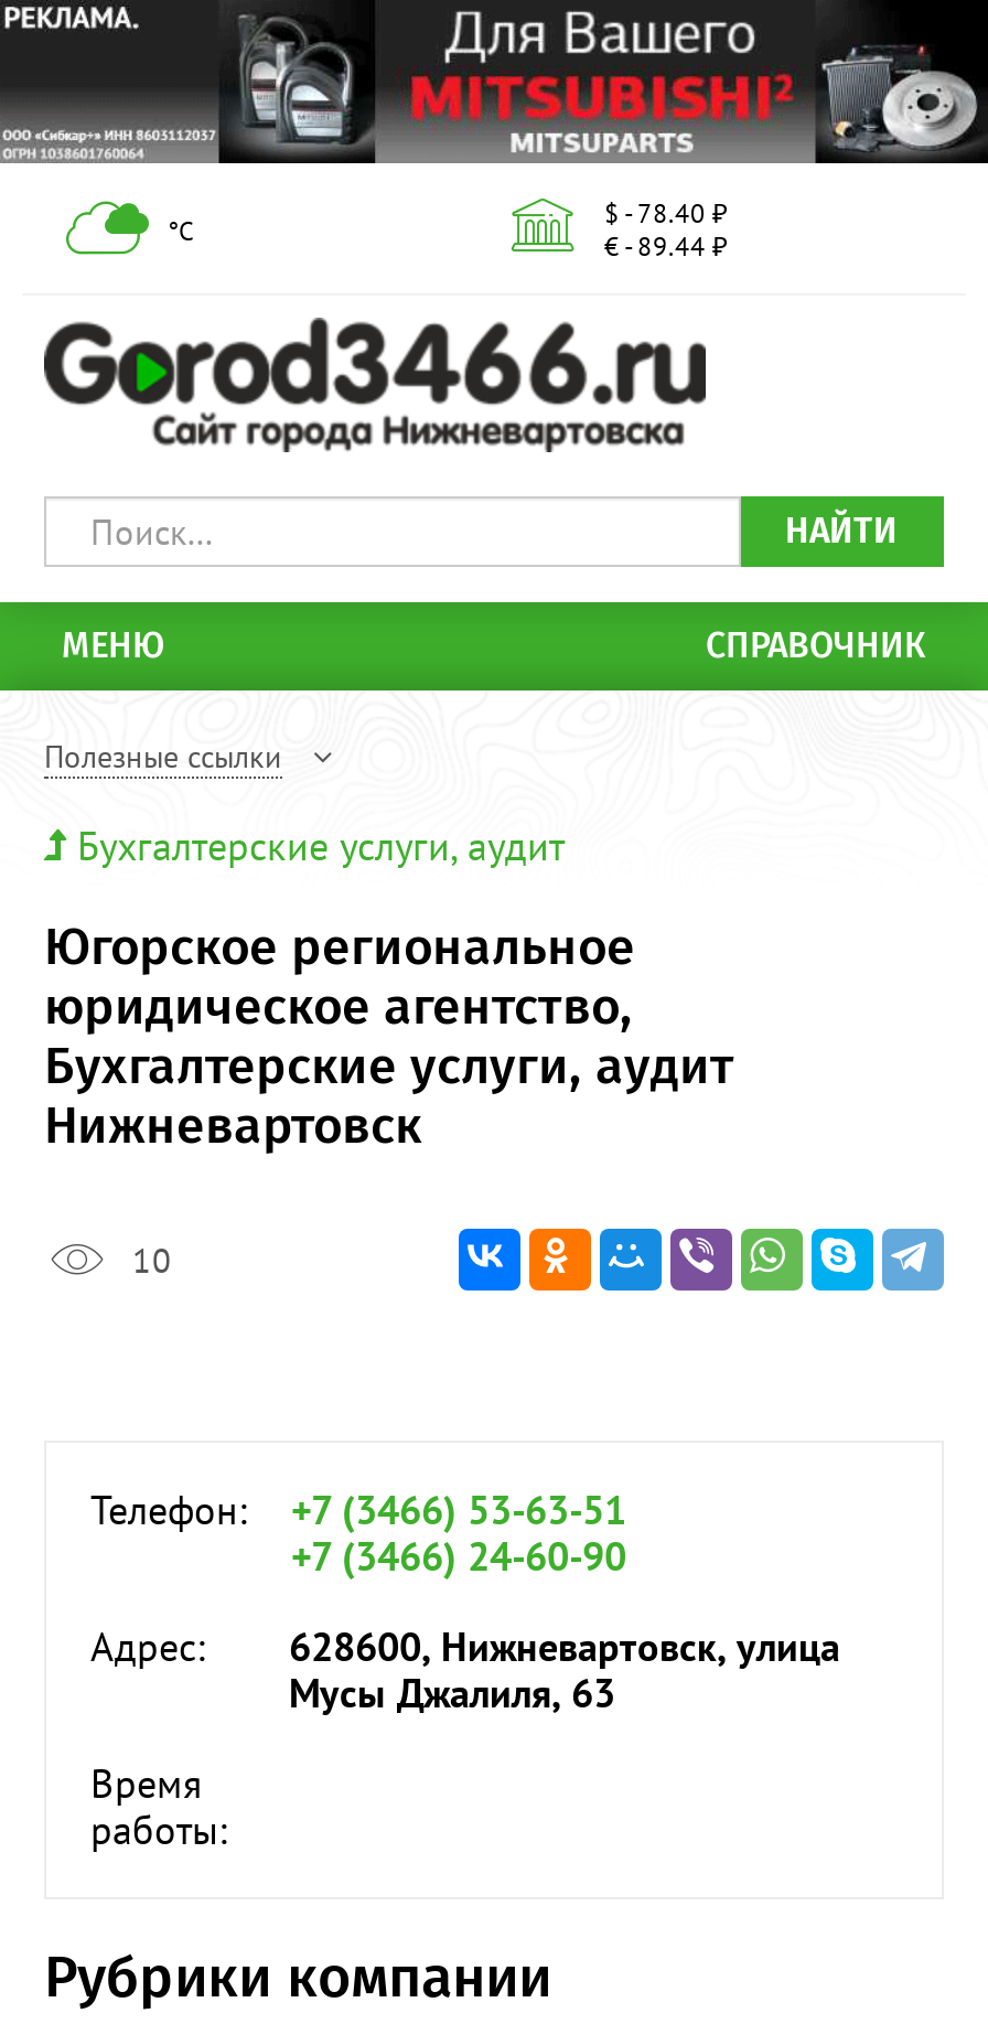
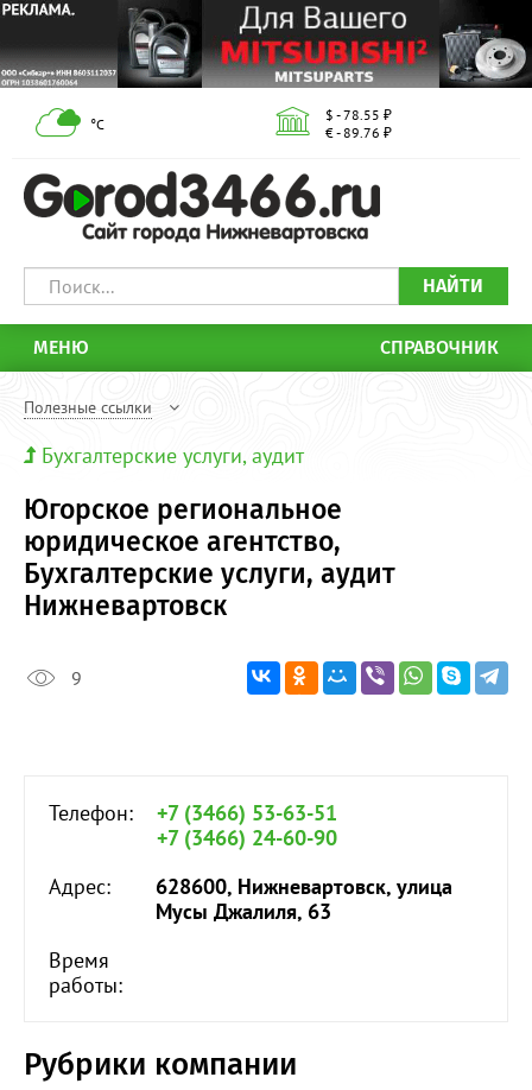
[604,196,728,229] $ - 78.40 ₽ -> [325,106,392,123] $ - 78.55 ₽
[604,229,728,262] € - 89.44 ₽ -> [325,123,392,141] € - 89.76 ₽
[132,1237,172,1281] 10 -> [71,666,82,690] 9

